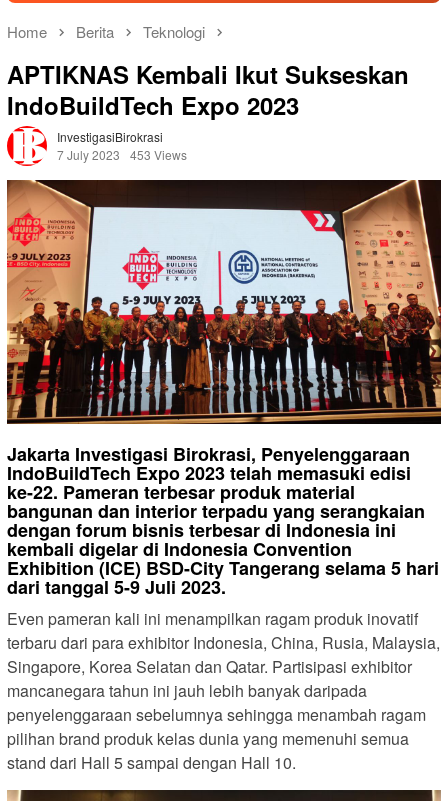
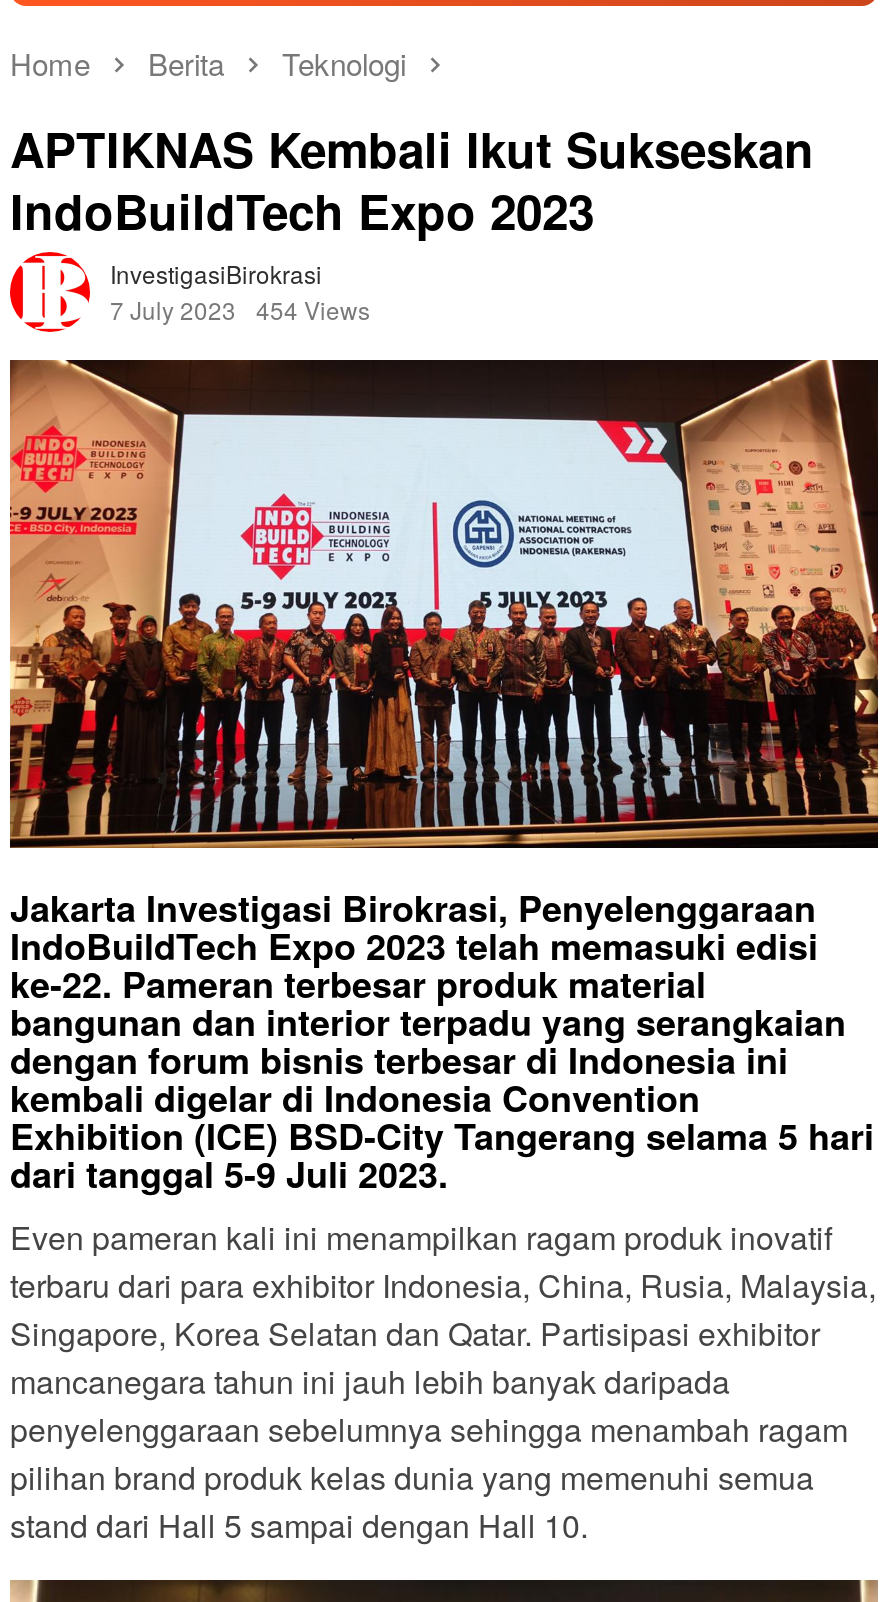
[57,146,187,163] 7 July 2023 453 Views -> [110,292,370,326] 7 July 2023 454 Views

